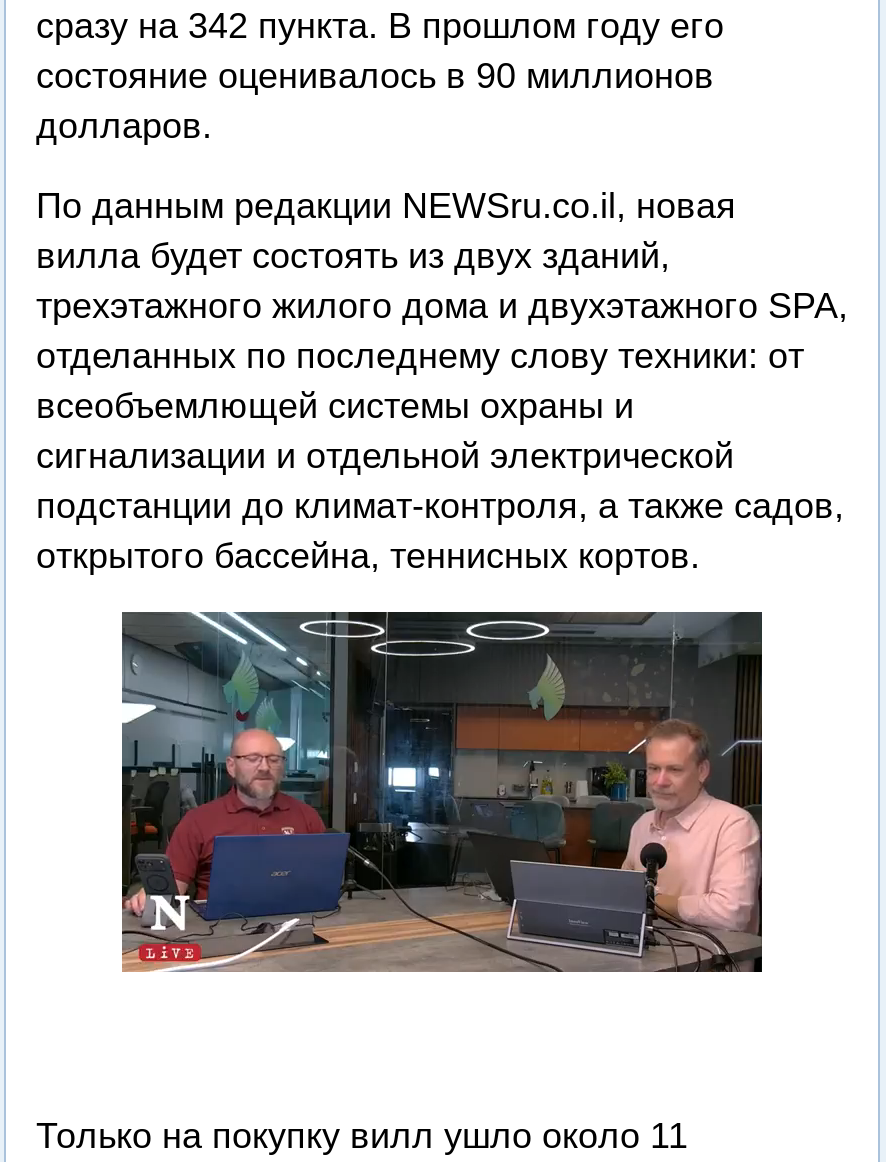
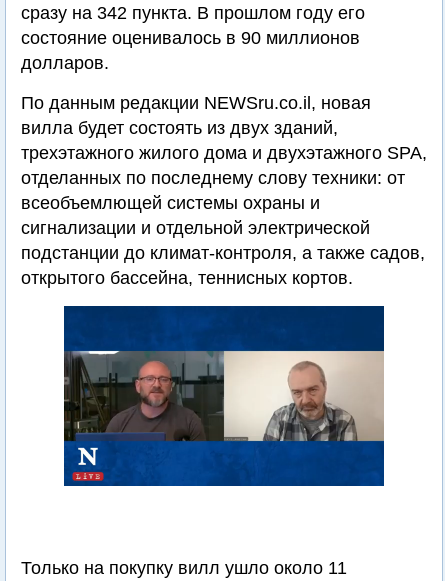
[120,610,764,974] [image] -> [63,305,385,487] [image]

